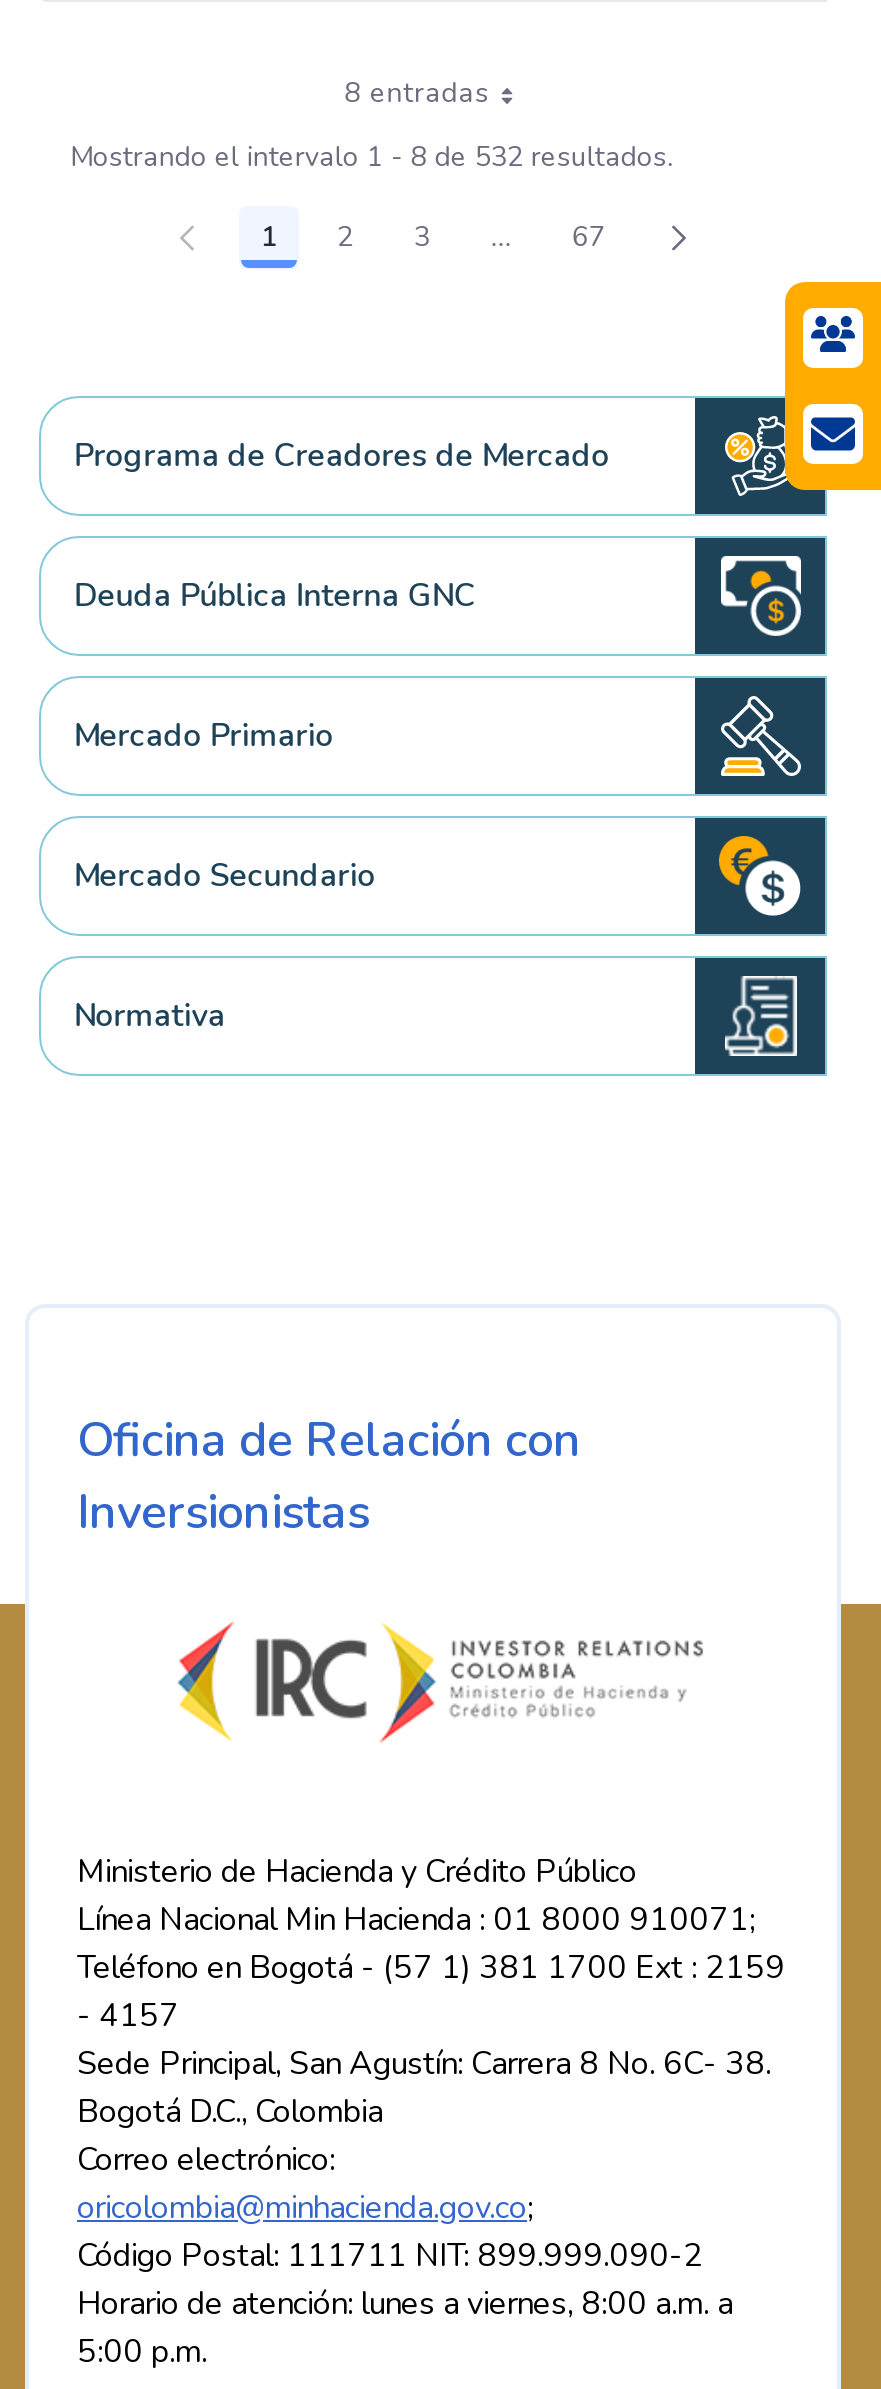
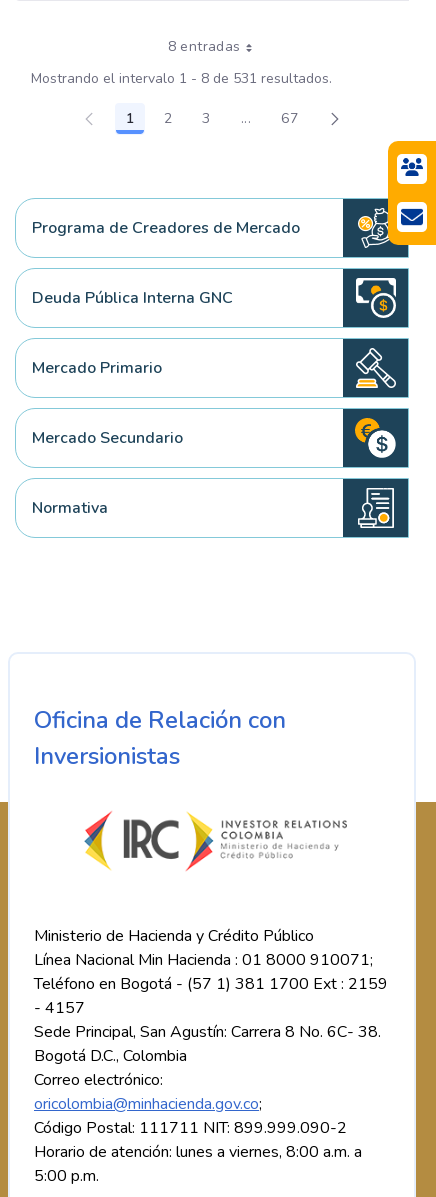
[71,137,673,175] Mostrando el intervalo 1 - 8 de 532 resultados. -> [31,69,332,88] Mostrando el intervalo 1 - 8 de 531 resultados.

